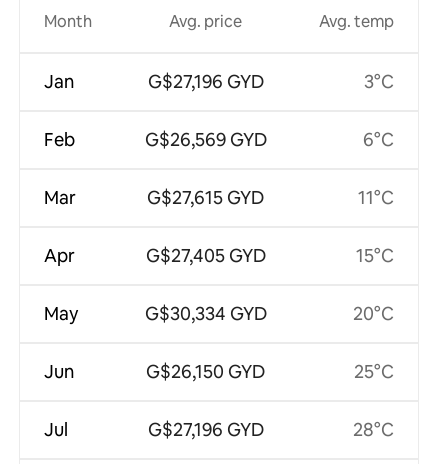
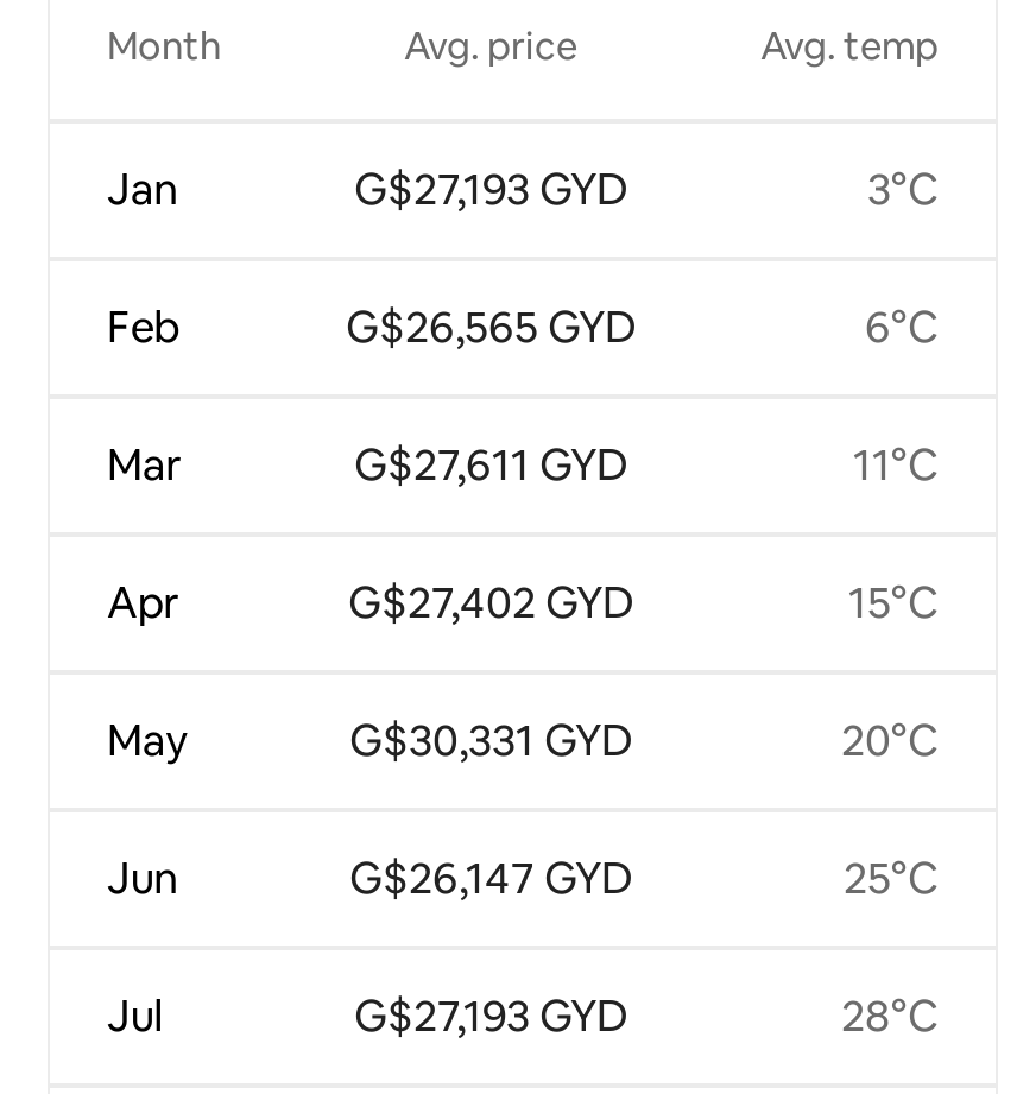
[147,70,263,93] G$27,196 GYD -> [354,161,627,215] G$27,193 GYD
[144,128,266,151] G$26,569 GYD -> [346,299,636,353] G$26,565 GYD
[147,186,264,209] G$27,615 GYD -> [354,436,627,491] G$27,611 GYD
[145,244,265,267] G$27,405 GYD -> [348,574,633,629] G$27,402 GYD
[144,302,266,325] G$30,334 GYD -> [349,712,632,767] G$30,331 GYD
[146,360,265,383] G$26,150 GYD -> [349,850,632,904] G$26,147 GYD
[147,418,263,441] G$27,196 GYD -> [354,988,627,1042] G$27,193 GYD

